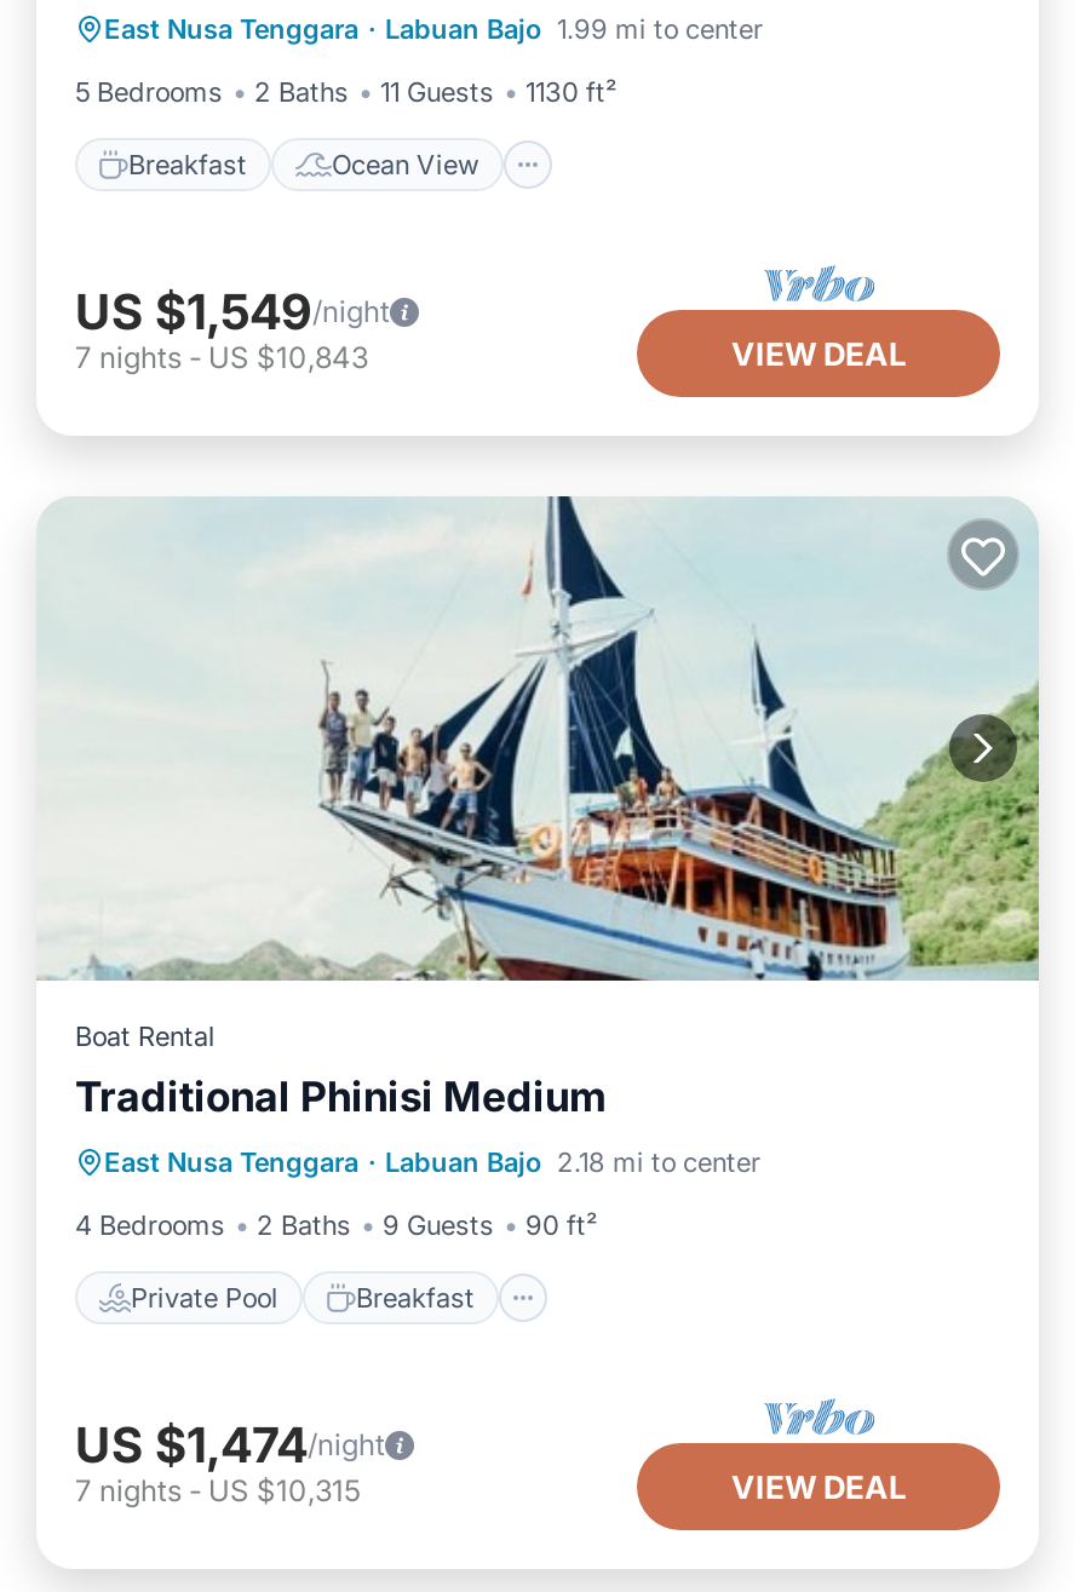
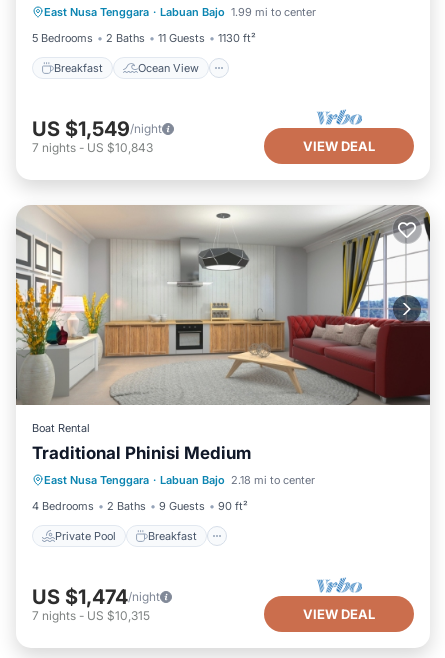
[36,494,1041,981] [image] -> [15,205,431,406] [image]

